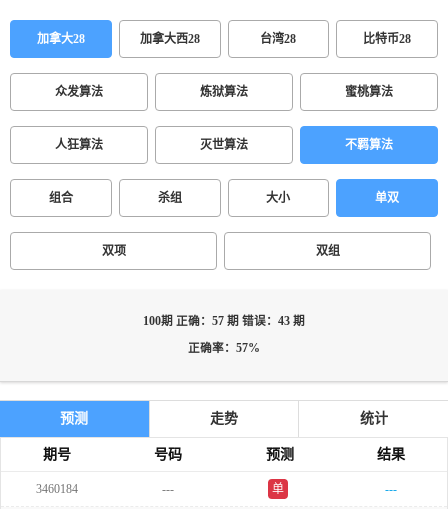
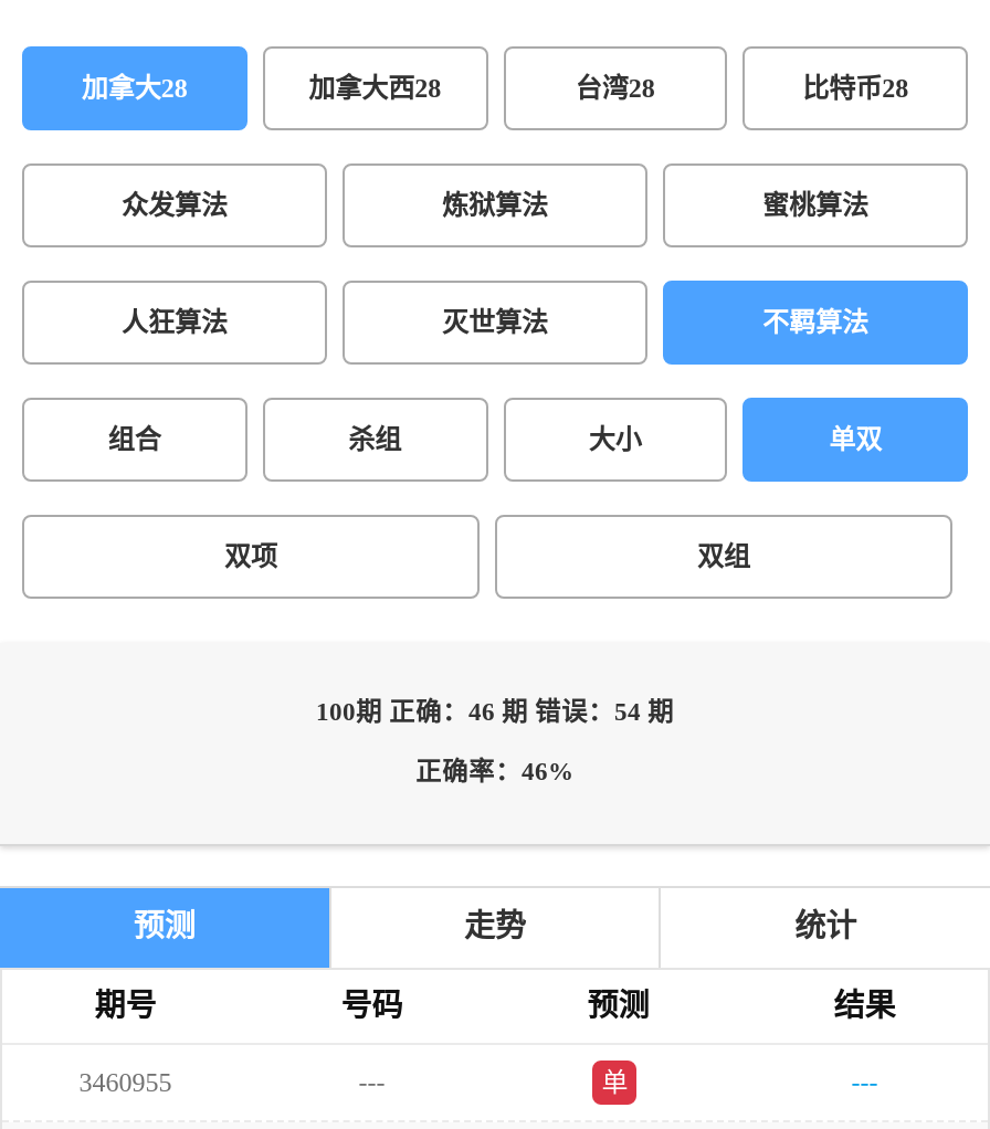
[143,315,305,328] 100期 正确：57 期 错误：43 期 -> [316,698,674,727] 100期 正确：46 期 错误：54 期
[188,342,260,355] 正确率：57% -> [415,758,575,787] 正确率：46%
[36,482,78,496] 3460184 -> [79,1067,172,1098] 3460955

